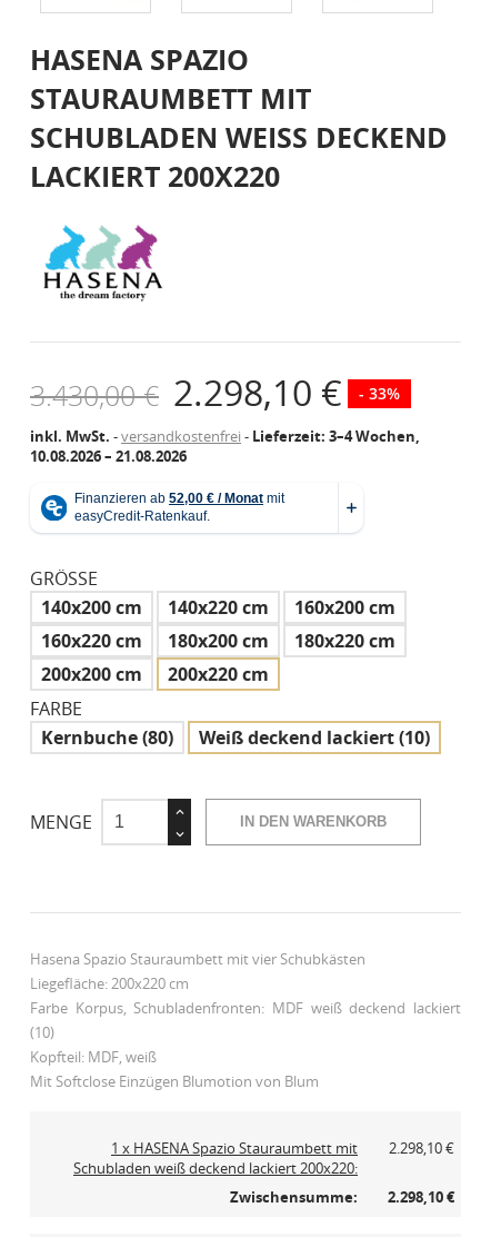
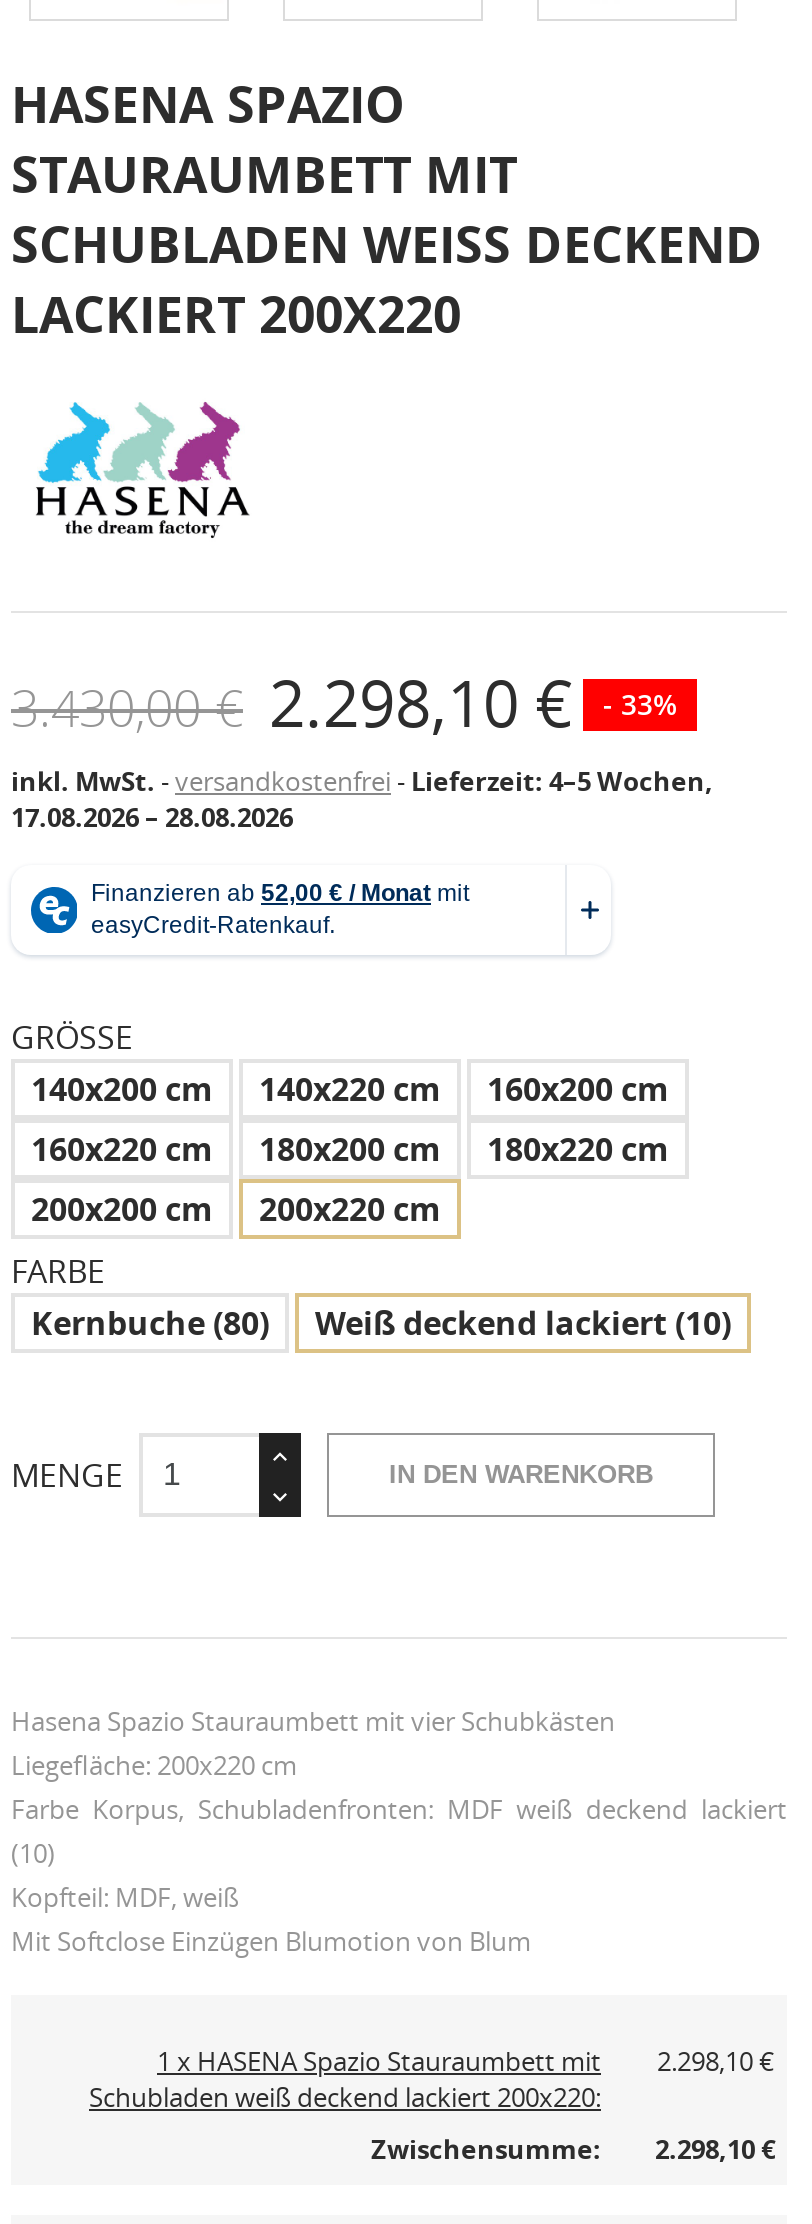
[30,426,420,446] inkl. MwSt. versandkostenfrei - Lieferzeit: 3–4 Wochen, -> [11,763,713,799] inkl. MwSt. versandkostenfrei - Lieferzeit: 4–5 Wochen,
[30,446,187,466] 10.08.2026 – 21.08.2026 -> [11,799,293,835] 17.08.2026 – 28.08.2026

